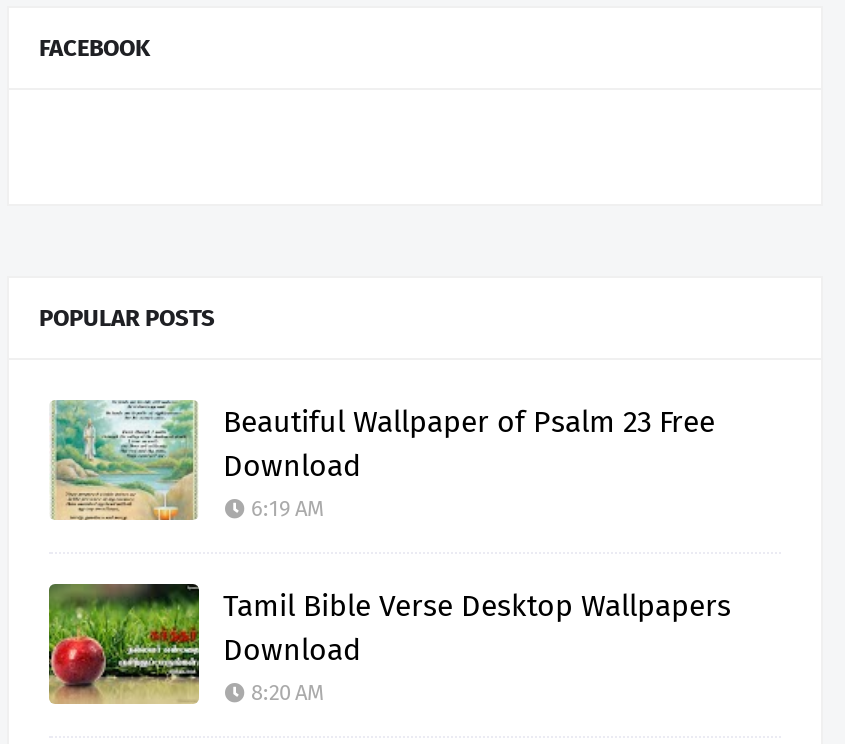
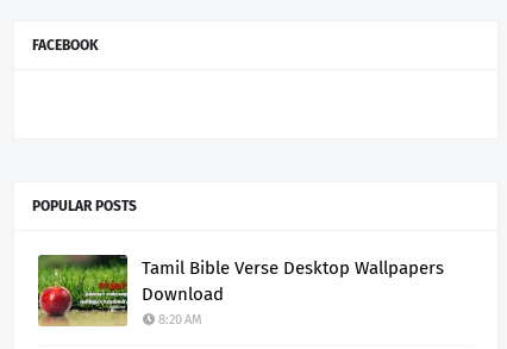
[49,400,715,523] [image] | Beautiful Wallpaper of Psalm 23 Free | Download | 6:19 AM -> none

